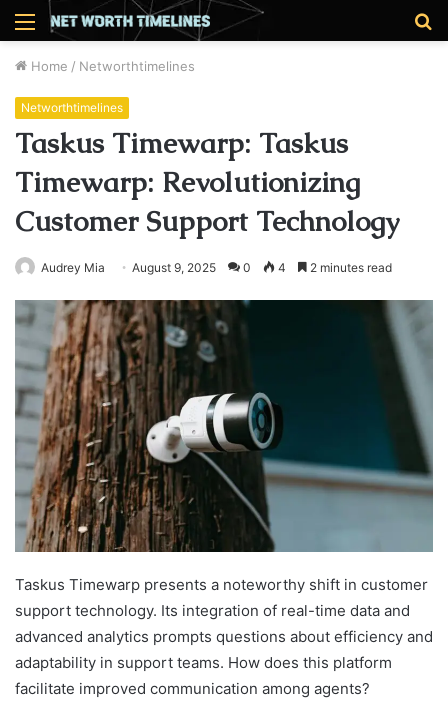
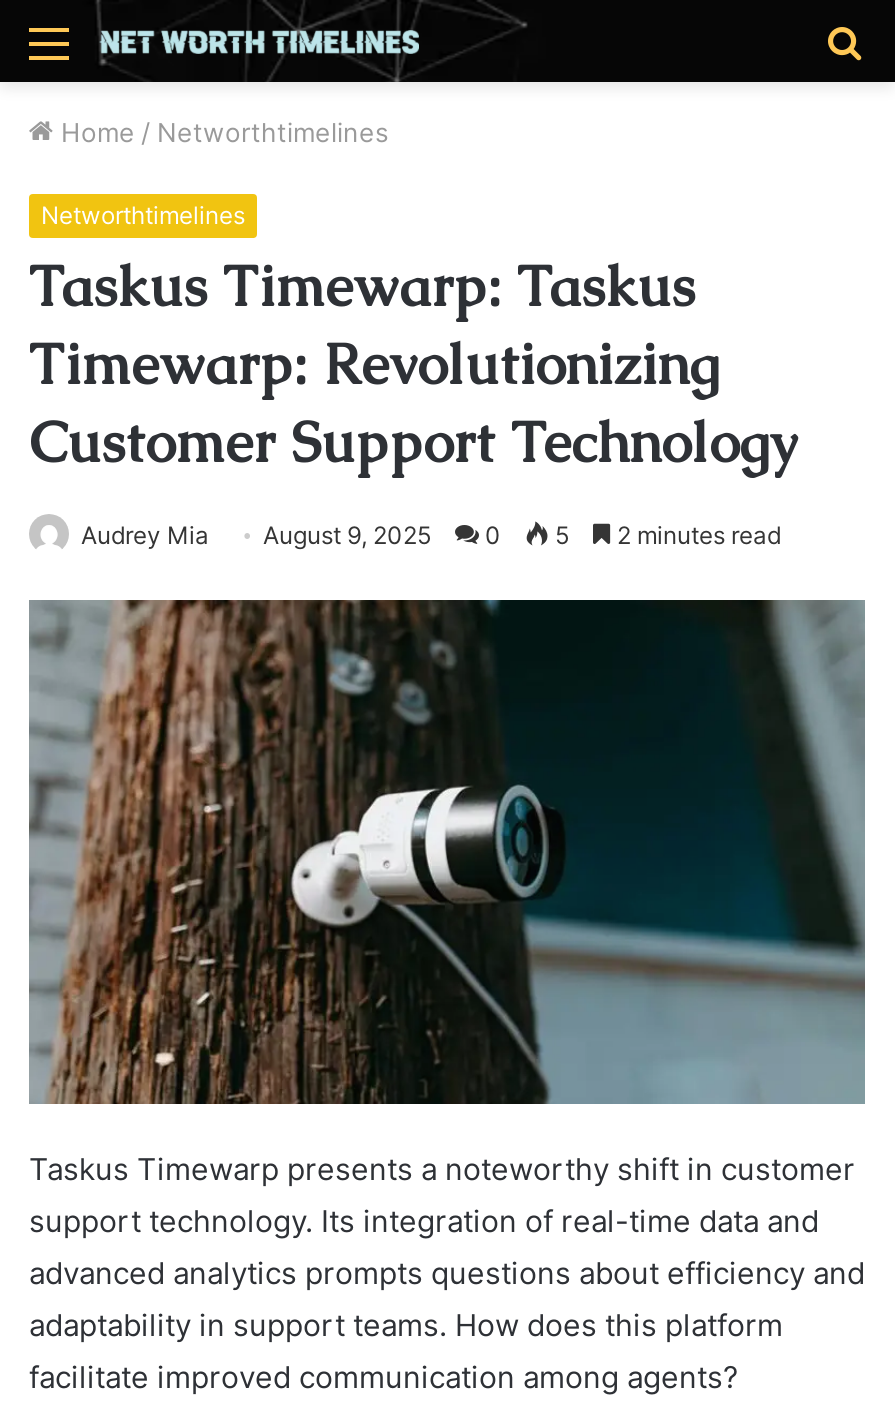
[41,260,392,275] Audrey Mia August 9, 2025 0 4 2 minutes read -> [81,521,781,551] Audrey Mia August 9, 2025 0 5 2 minutes read

